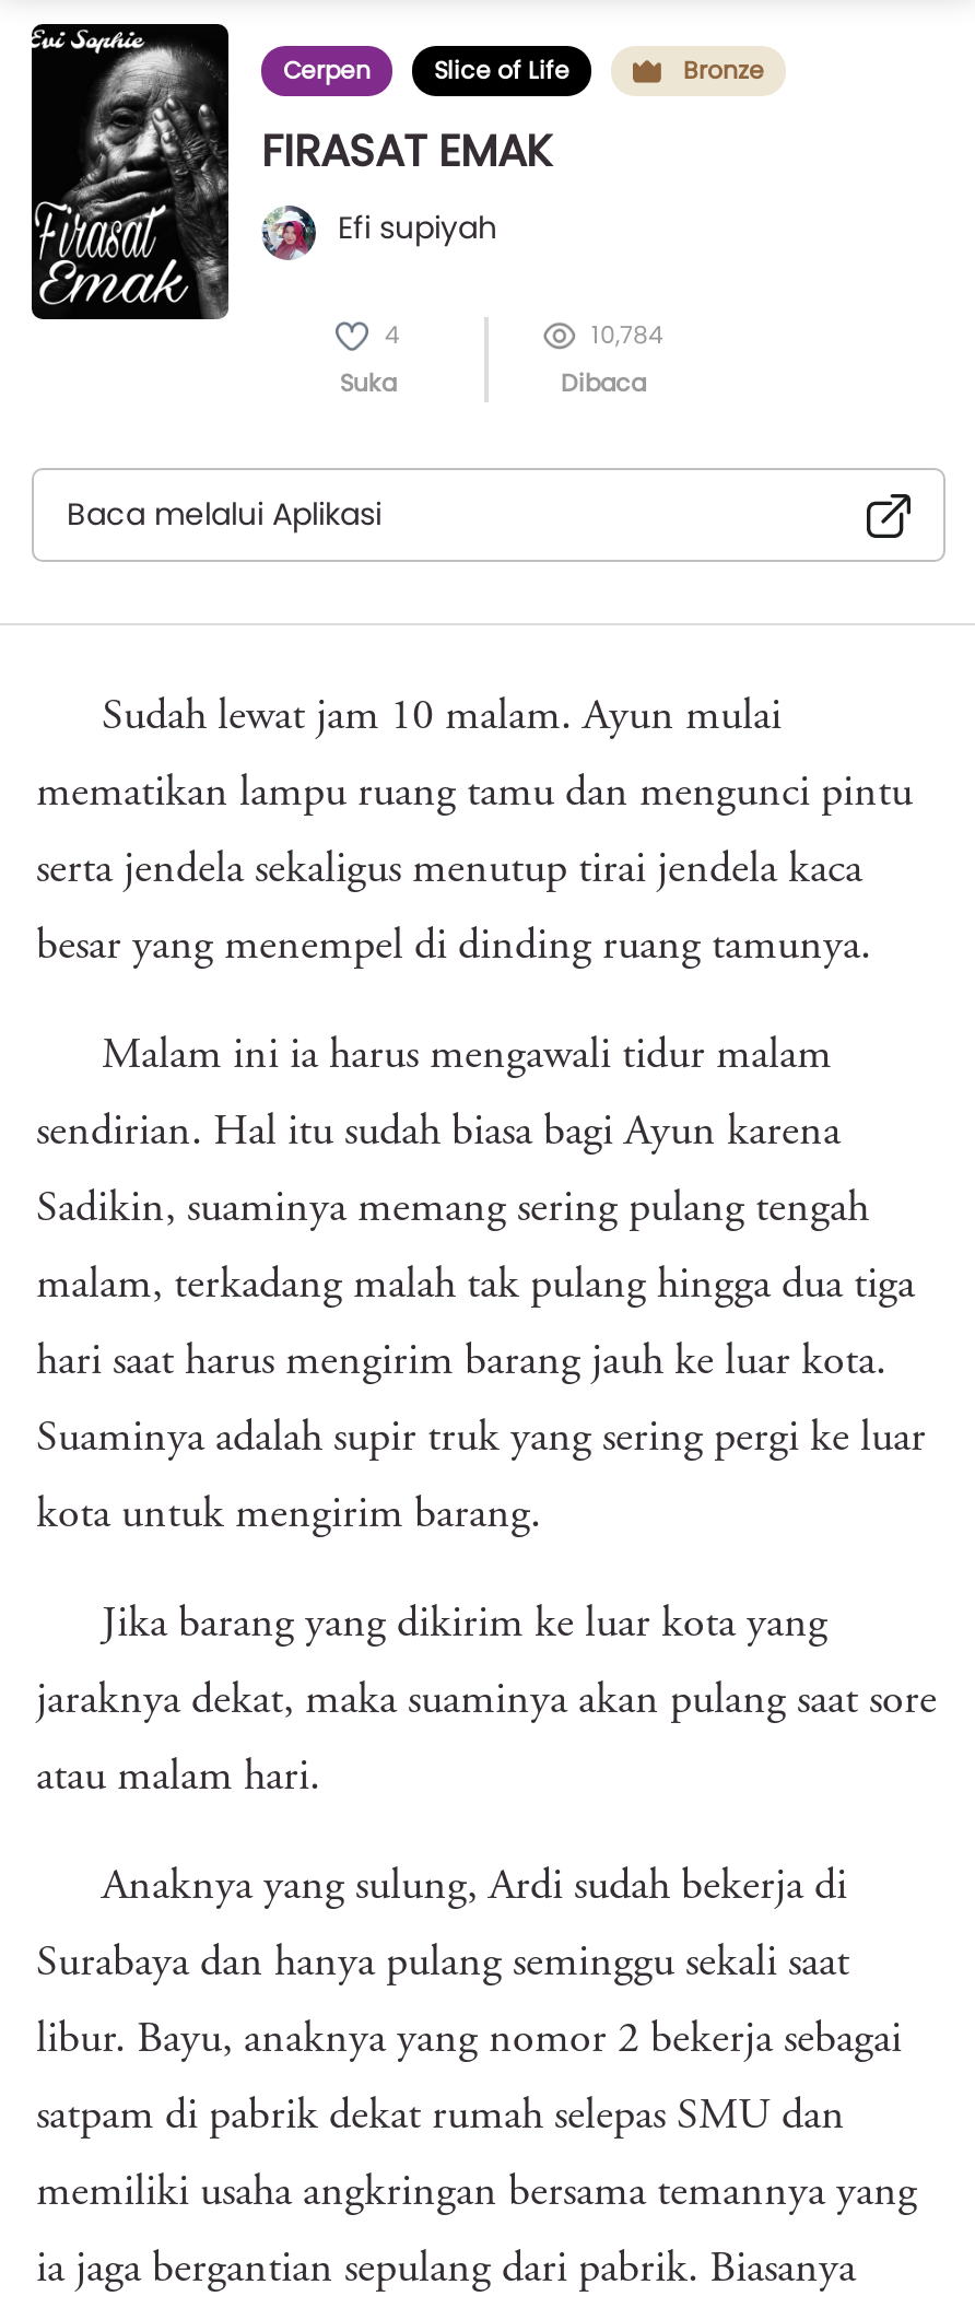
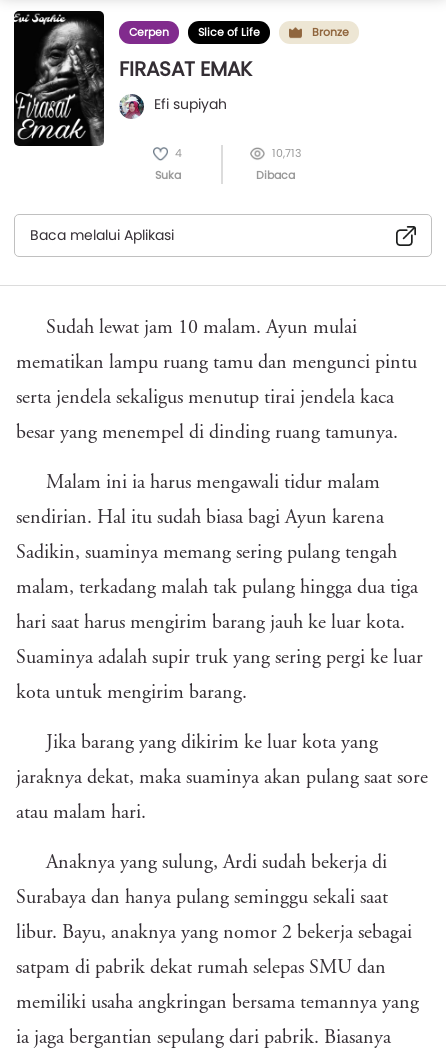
[591,317,663,352] 10,784 -> [272,145,301,161] 10,713

